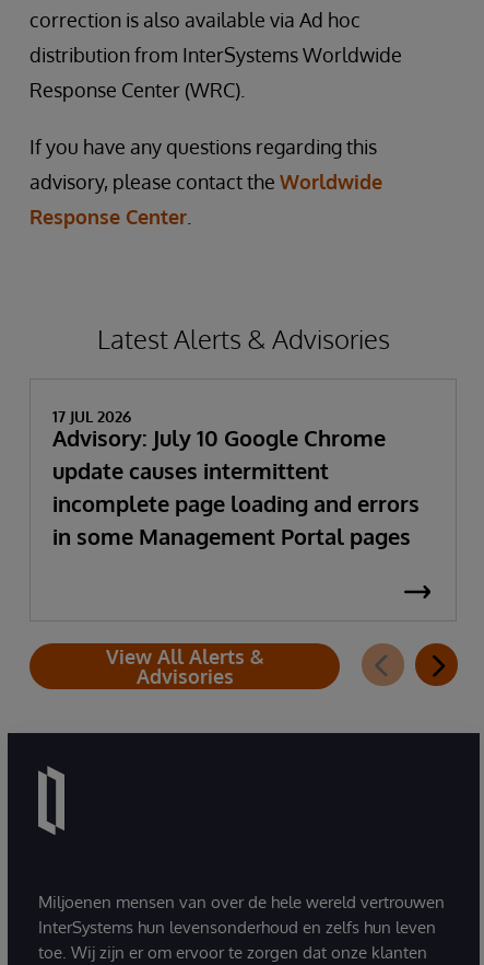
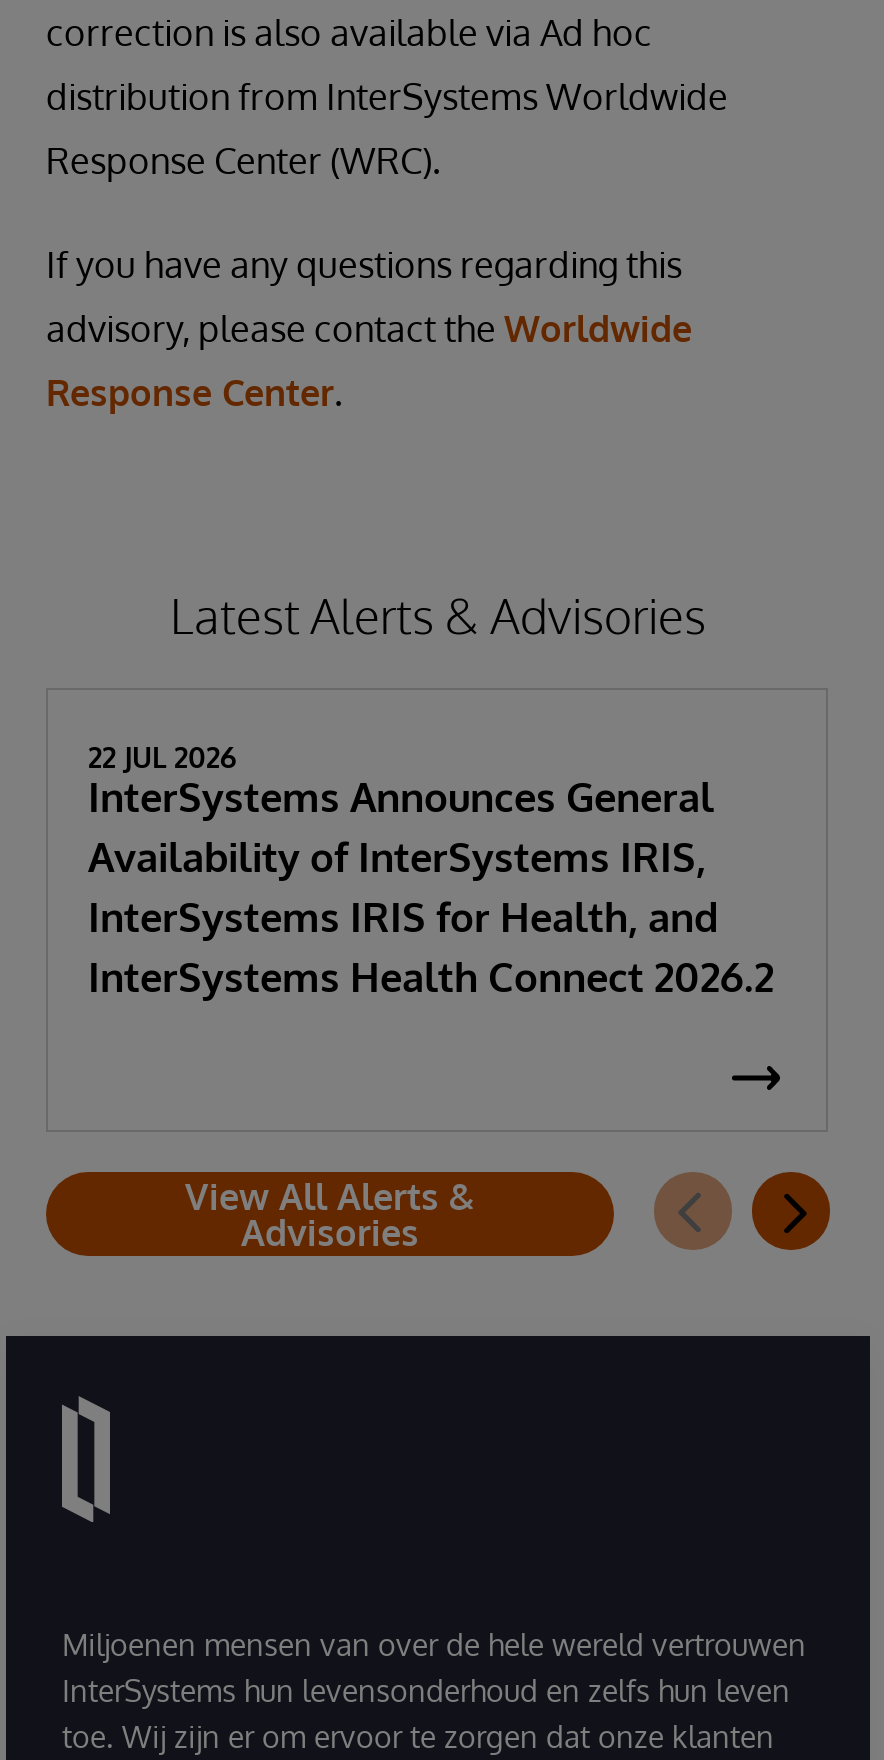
[52,407,420,550] 17 JUL 2026 | Advisory: July 10 Google Chrome | update causes intermittent | incomplete page loading and errors | in some Management Portal pages -> [88,740,774,1002] 22 JUL 2026 | InterSystems Announces General | Availability of InterSystems IRIS, | InterSystems IRIS for Health, and | InterSystems Health Connect 2026.2

